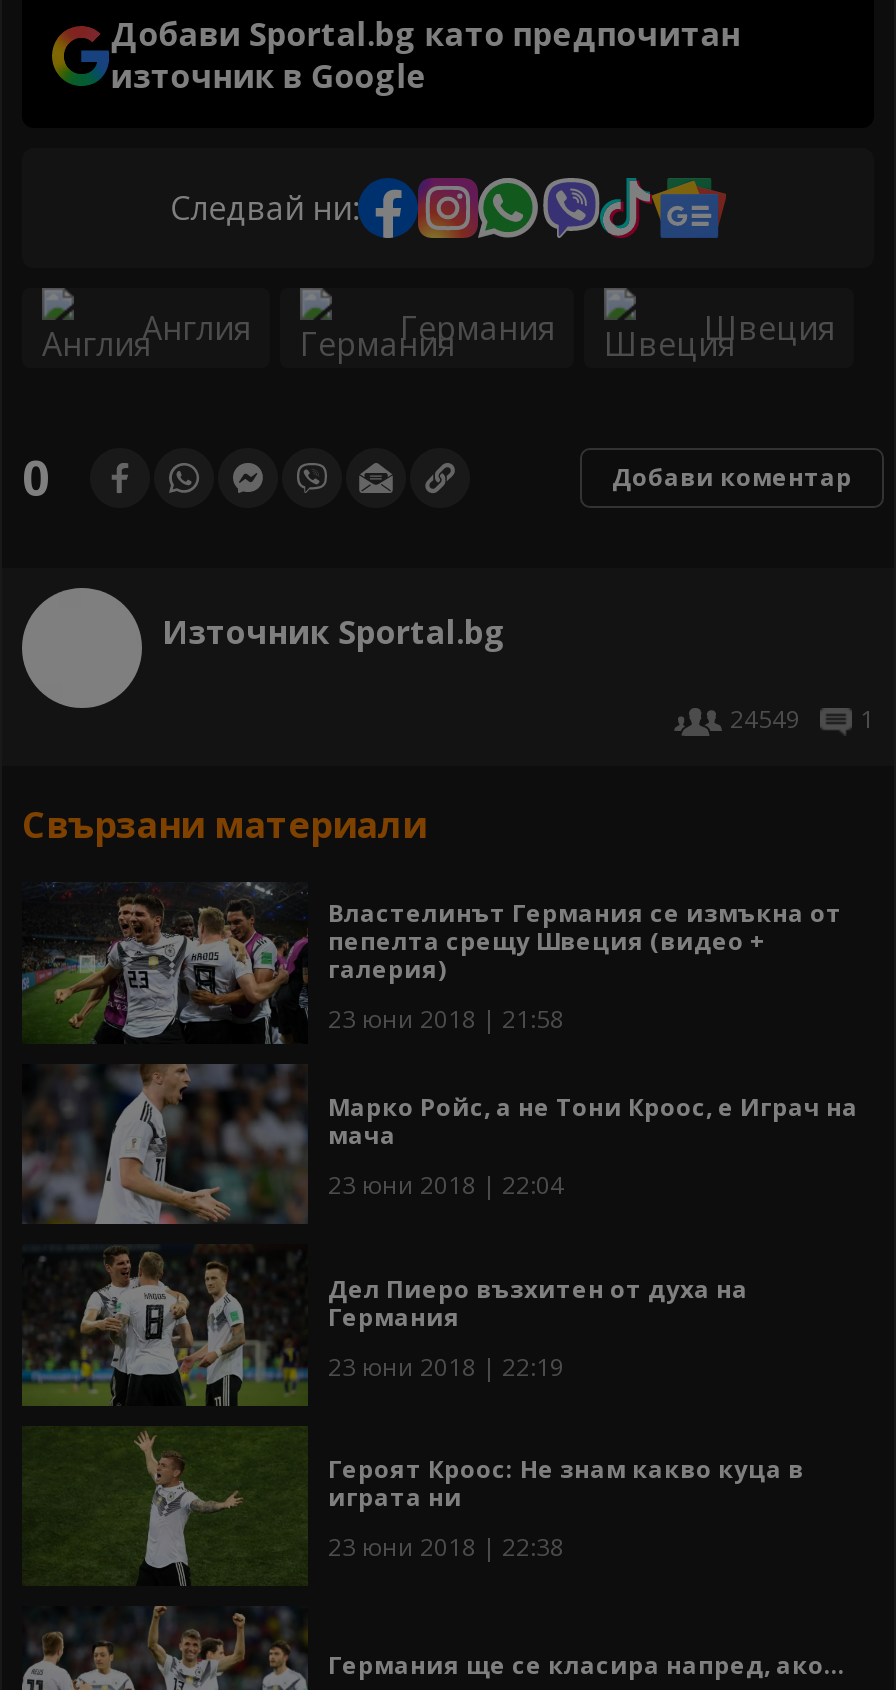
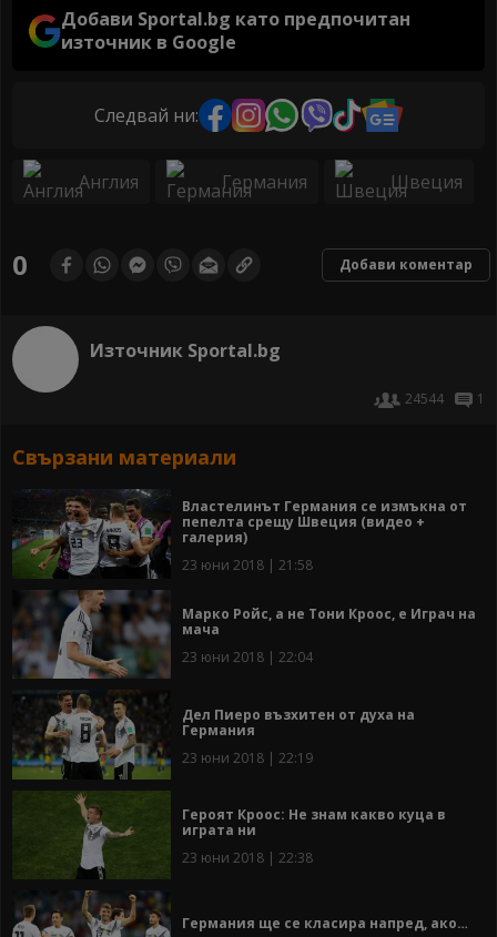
[730,702,874,736] 24549 1 -> [405,389,485,408] 24544 1

